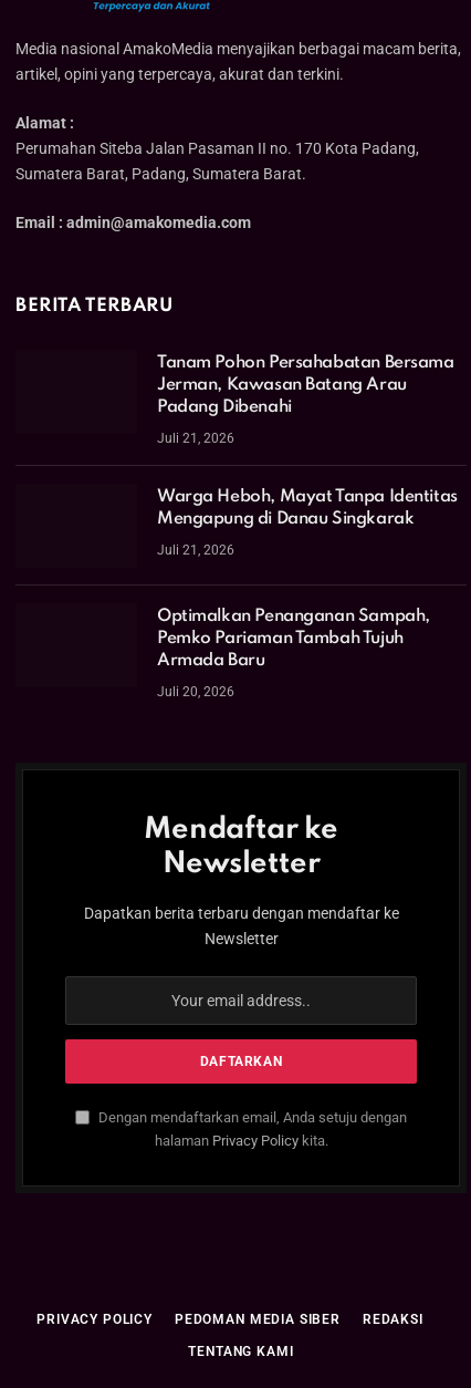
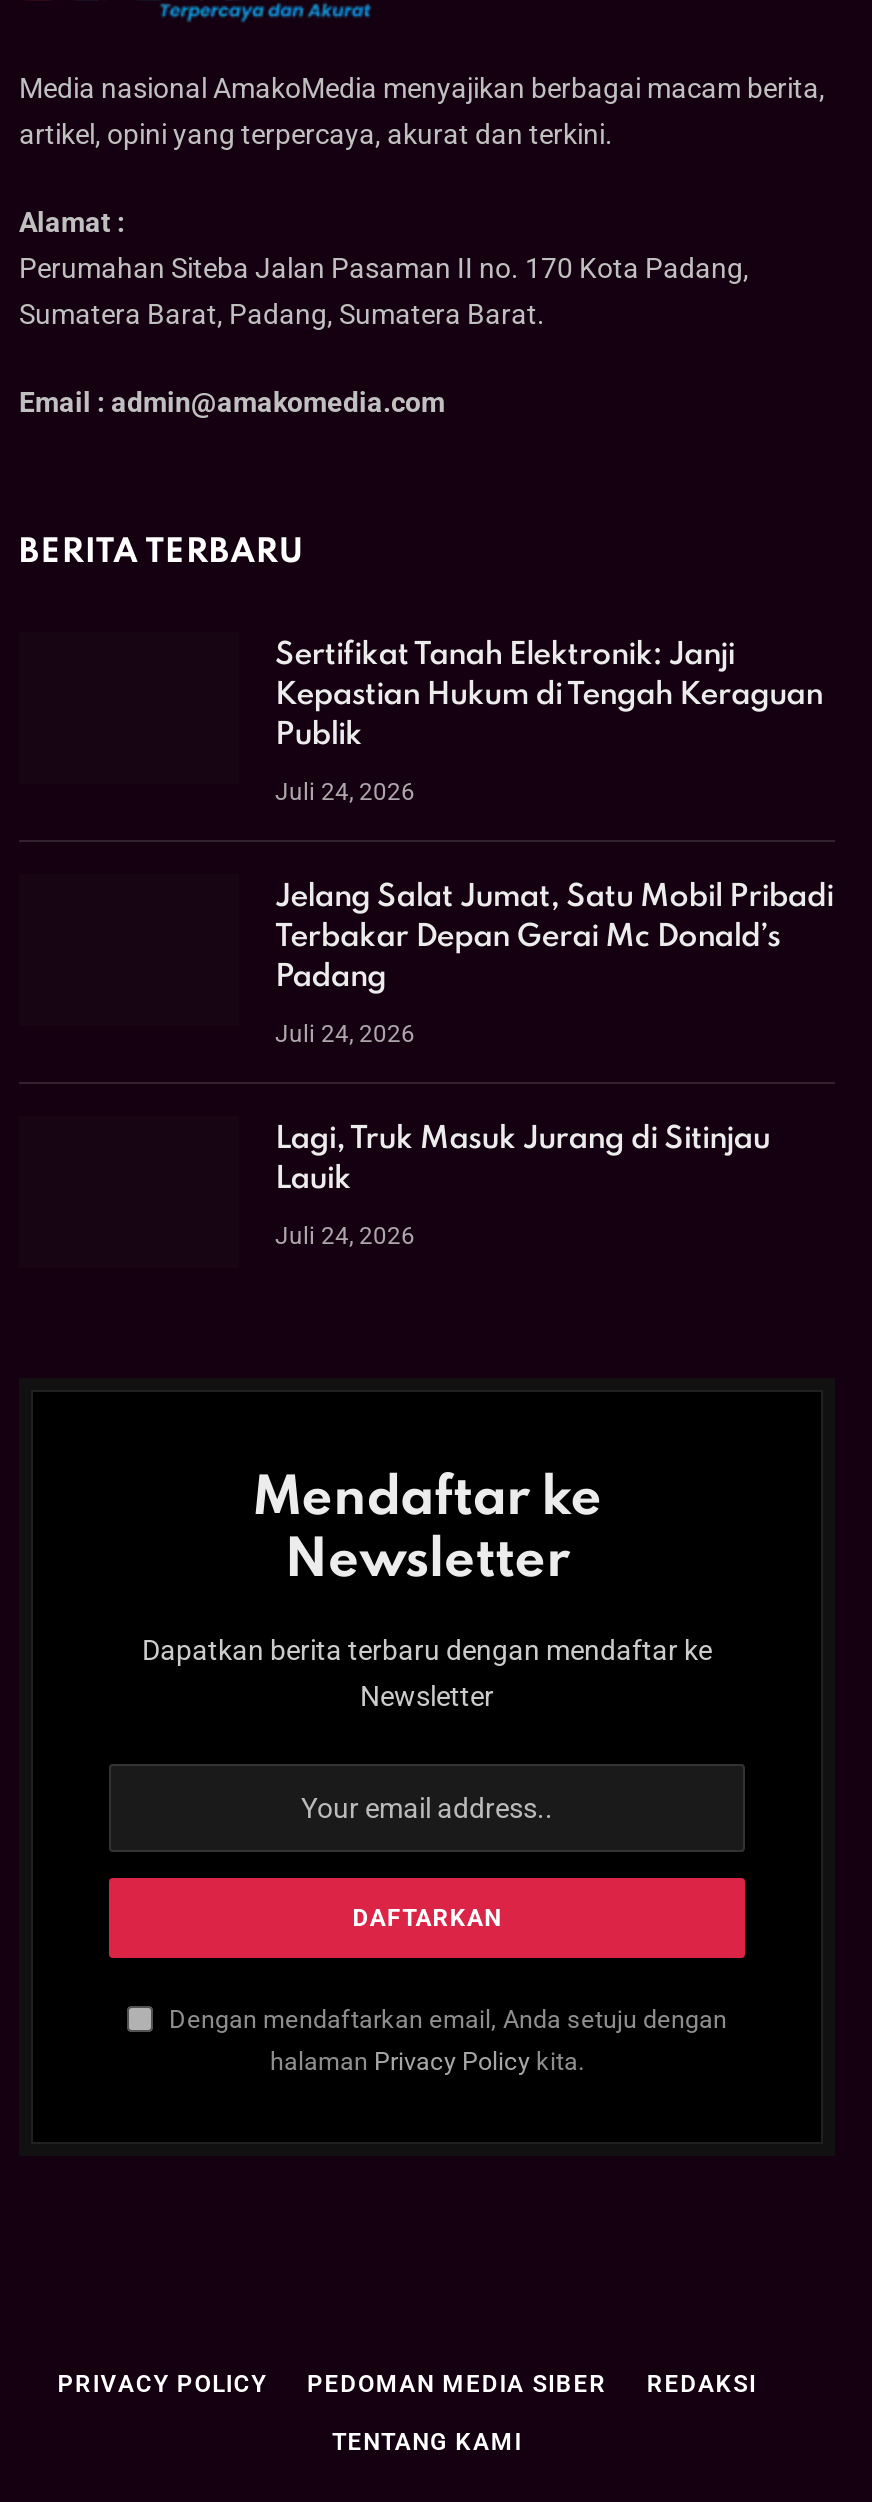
[157,355,454,417] Tanam Pohon Persahabatan Bersama | Jerman, Kawasan Batang Arau | Padang Dibenahi -> [275,641,822,753] Sertifikat Tanah Elektronik: Janji | Kepastian Hukum di Tengah Keraguan | Publik
[157,431,234,447] Juli 21, 2026 -> [275,779,415,807] Juli 24, 2026
[157,489,457,528] Warga Heboh, Mayat Tanpa Identitas | Mengapung di Danau Singkarak -> [275,883,833,995] Jelang Salat Jumat, Satu Mobil Pribadi | Terbakar Depan Gerai Mc Donald’s | Padang
[157,543,234,558] Juli 21, 2026 -> [275,1021,415,1049] Juli 24, 2026
[157,608,430,670] Optimalkan Penanganan Sampah, | Pemko Pariaman Tambah Tujuh | Armada Baru -> [275,1125,770,1197] Lagi, Truk Masuk Jurang di Sitinjau | Lauik
[157,684,234,700] Juli 20, 2026 -> [275,1223,415,1251] Juli 24, 2026

